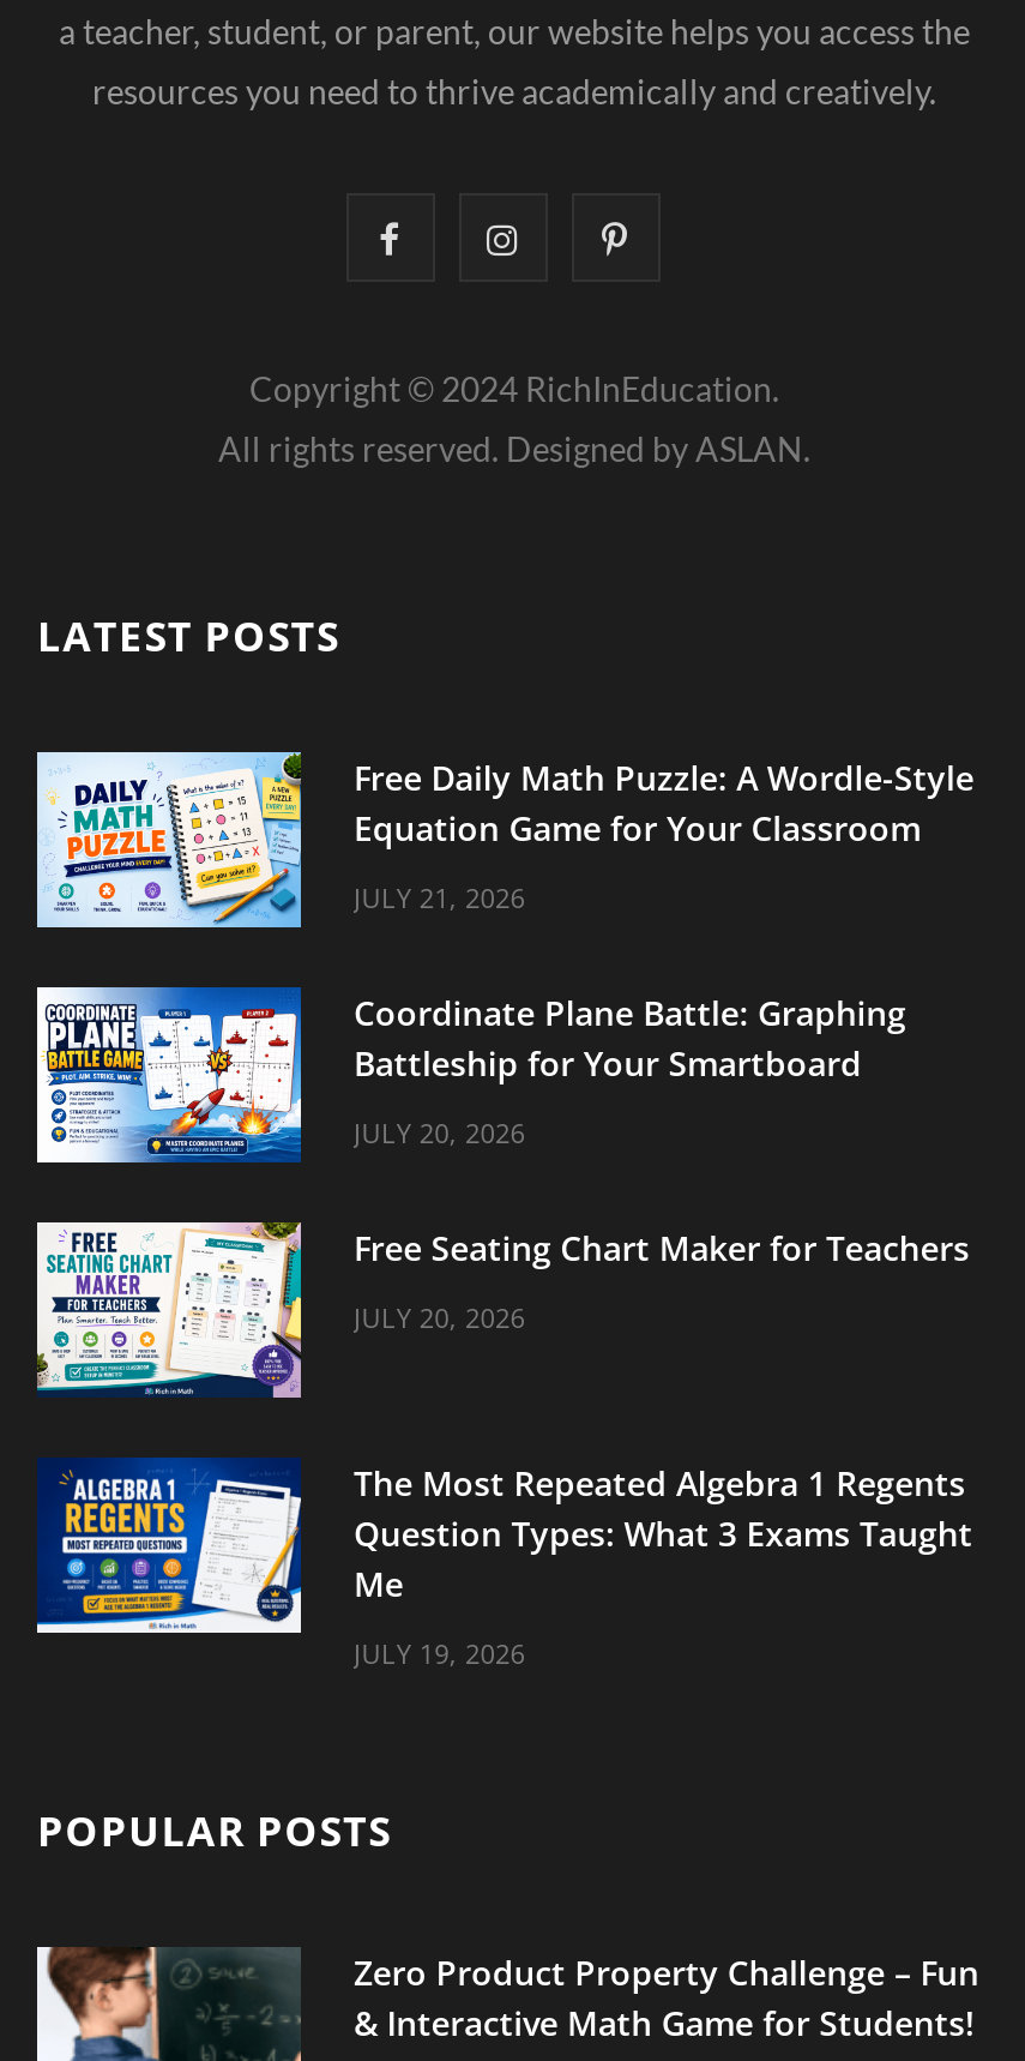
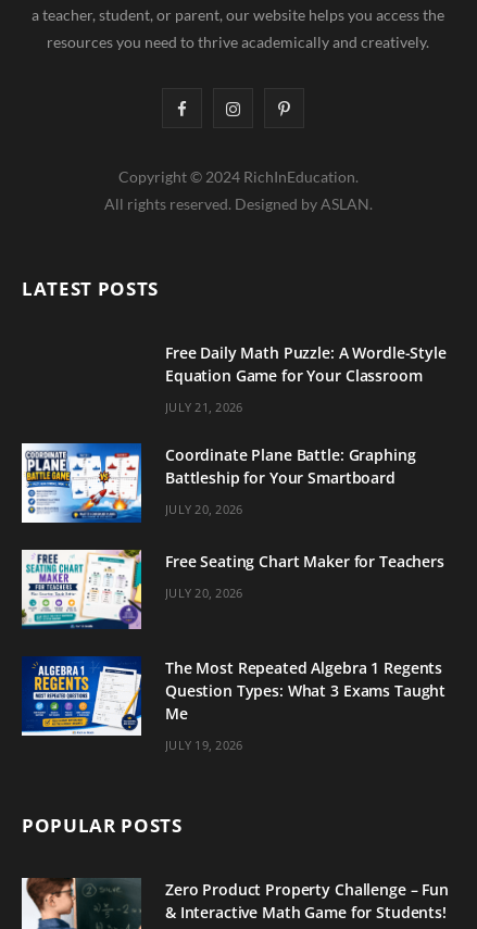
[35,749,303,931] [image] -> none

